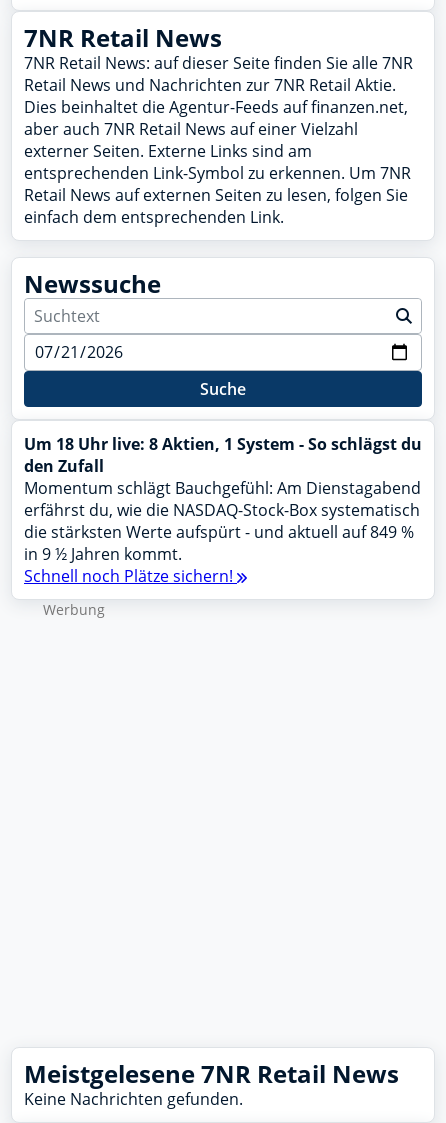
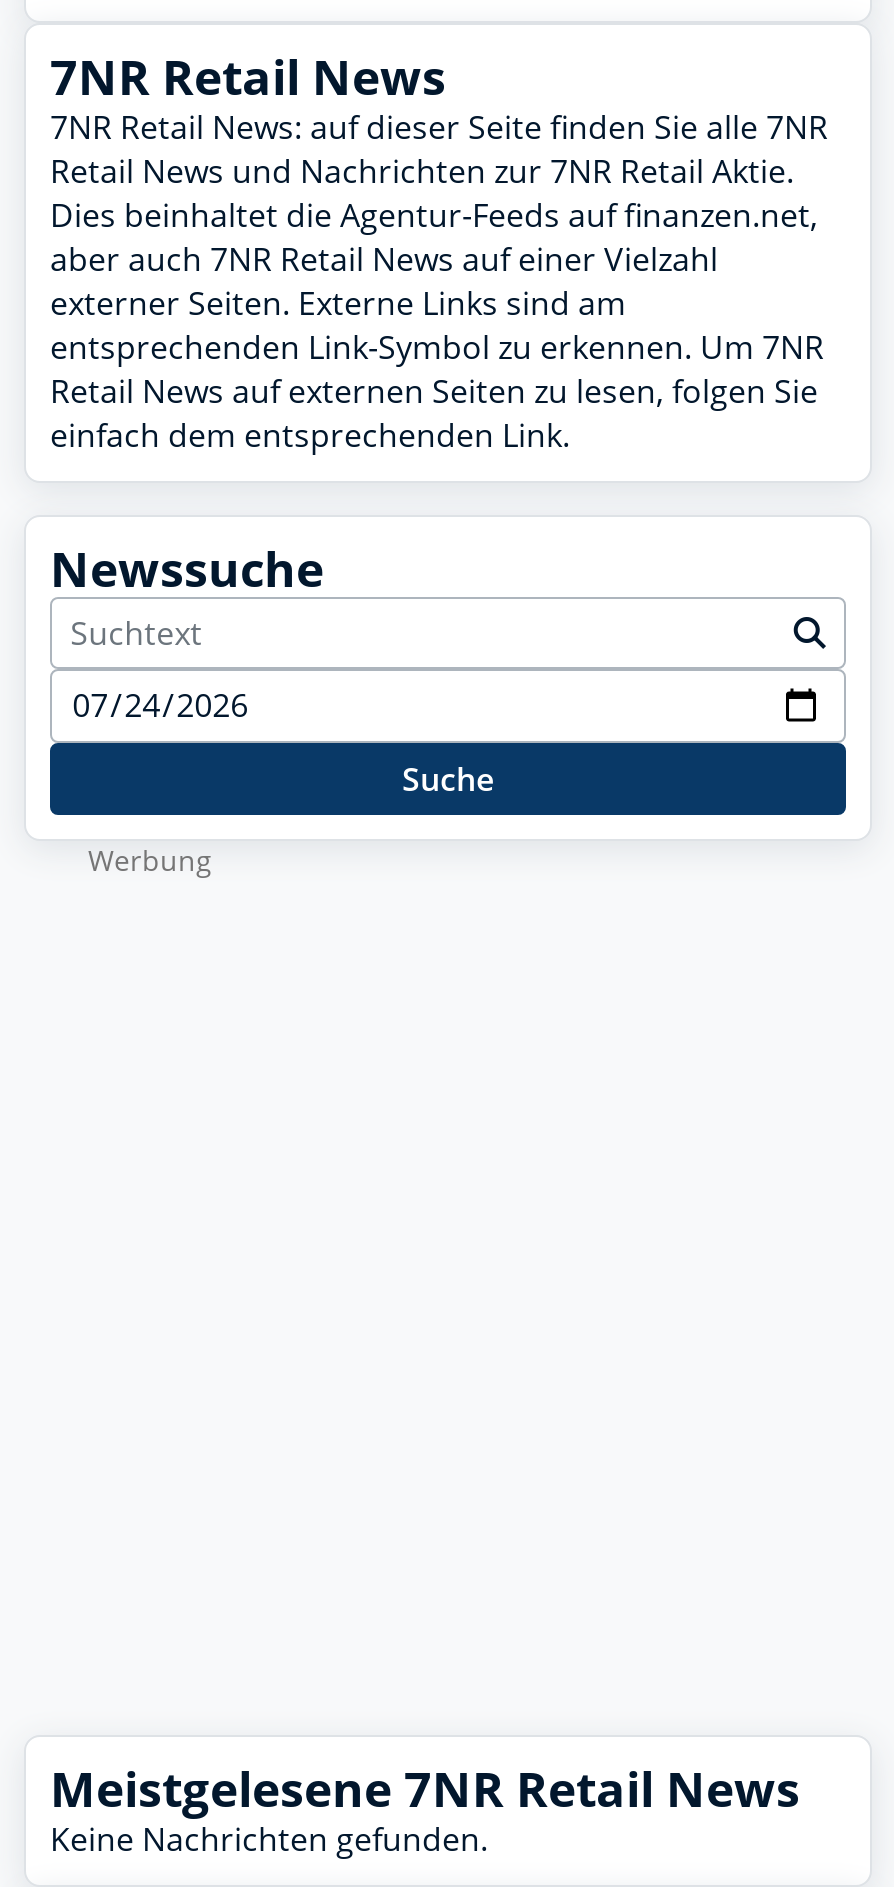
[24,433,422,587] Um 18 Uhr live: 8 Aktien, 1 System - So schlägst du | den Zufall | Momentum schlägt Bauchgefühl: Am Dienstagabend | erfährst du, wie die NASDAQ-Stock-Box systematisch | die stärksten Werte aufspürt - und aktuell auf 849 % | in 9 ½ Jahren kommt. | Schnell noch Plätze sichern! -> none

